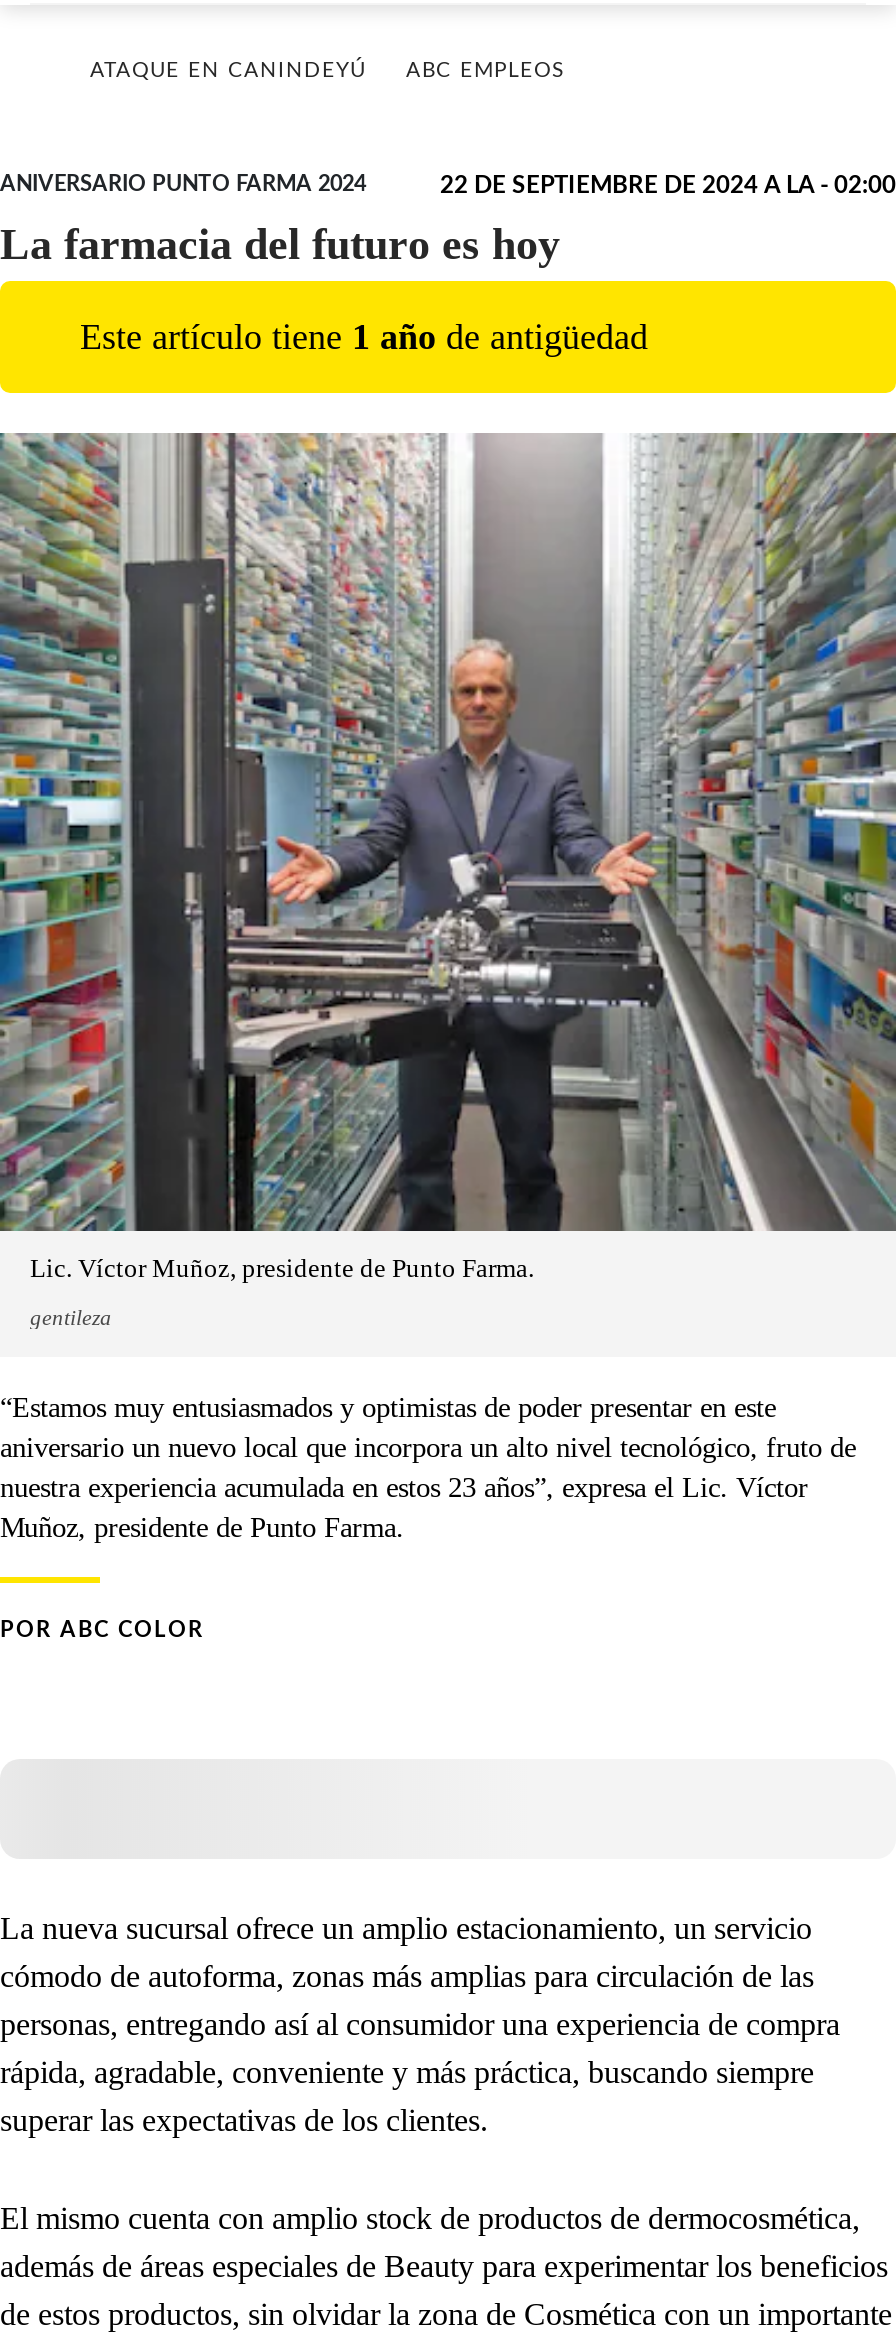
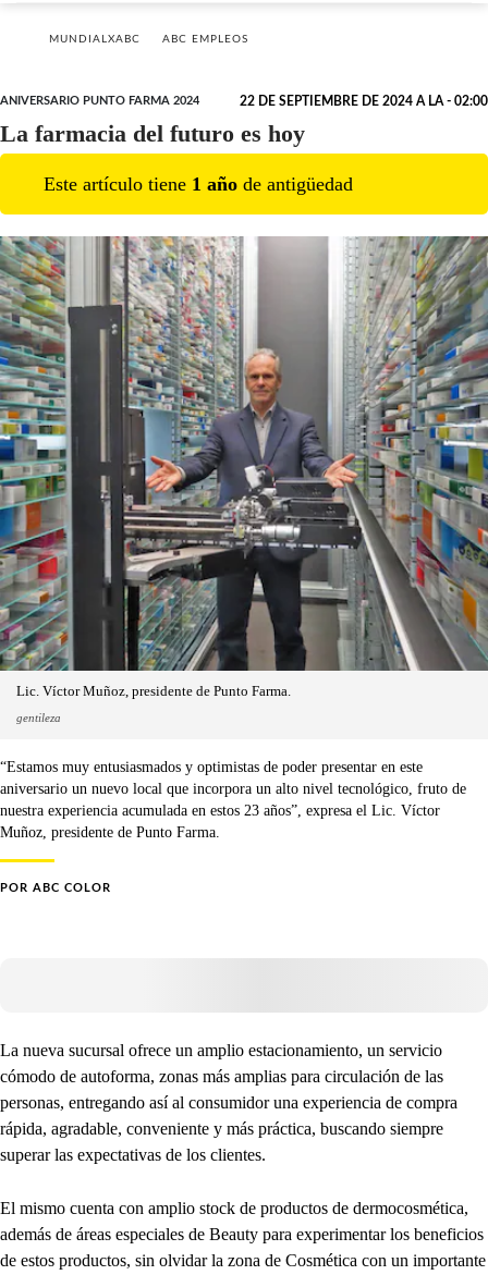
[90,61,366,81] ATAQUE EN CANINDEYÚ -> [49,34,141,45] MUNDIALXABC

